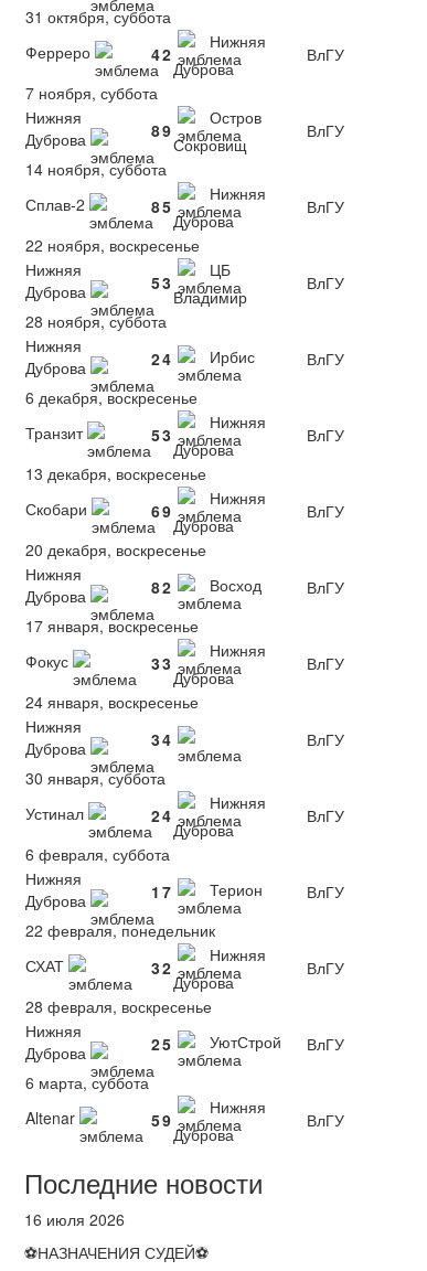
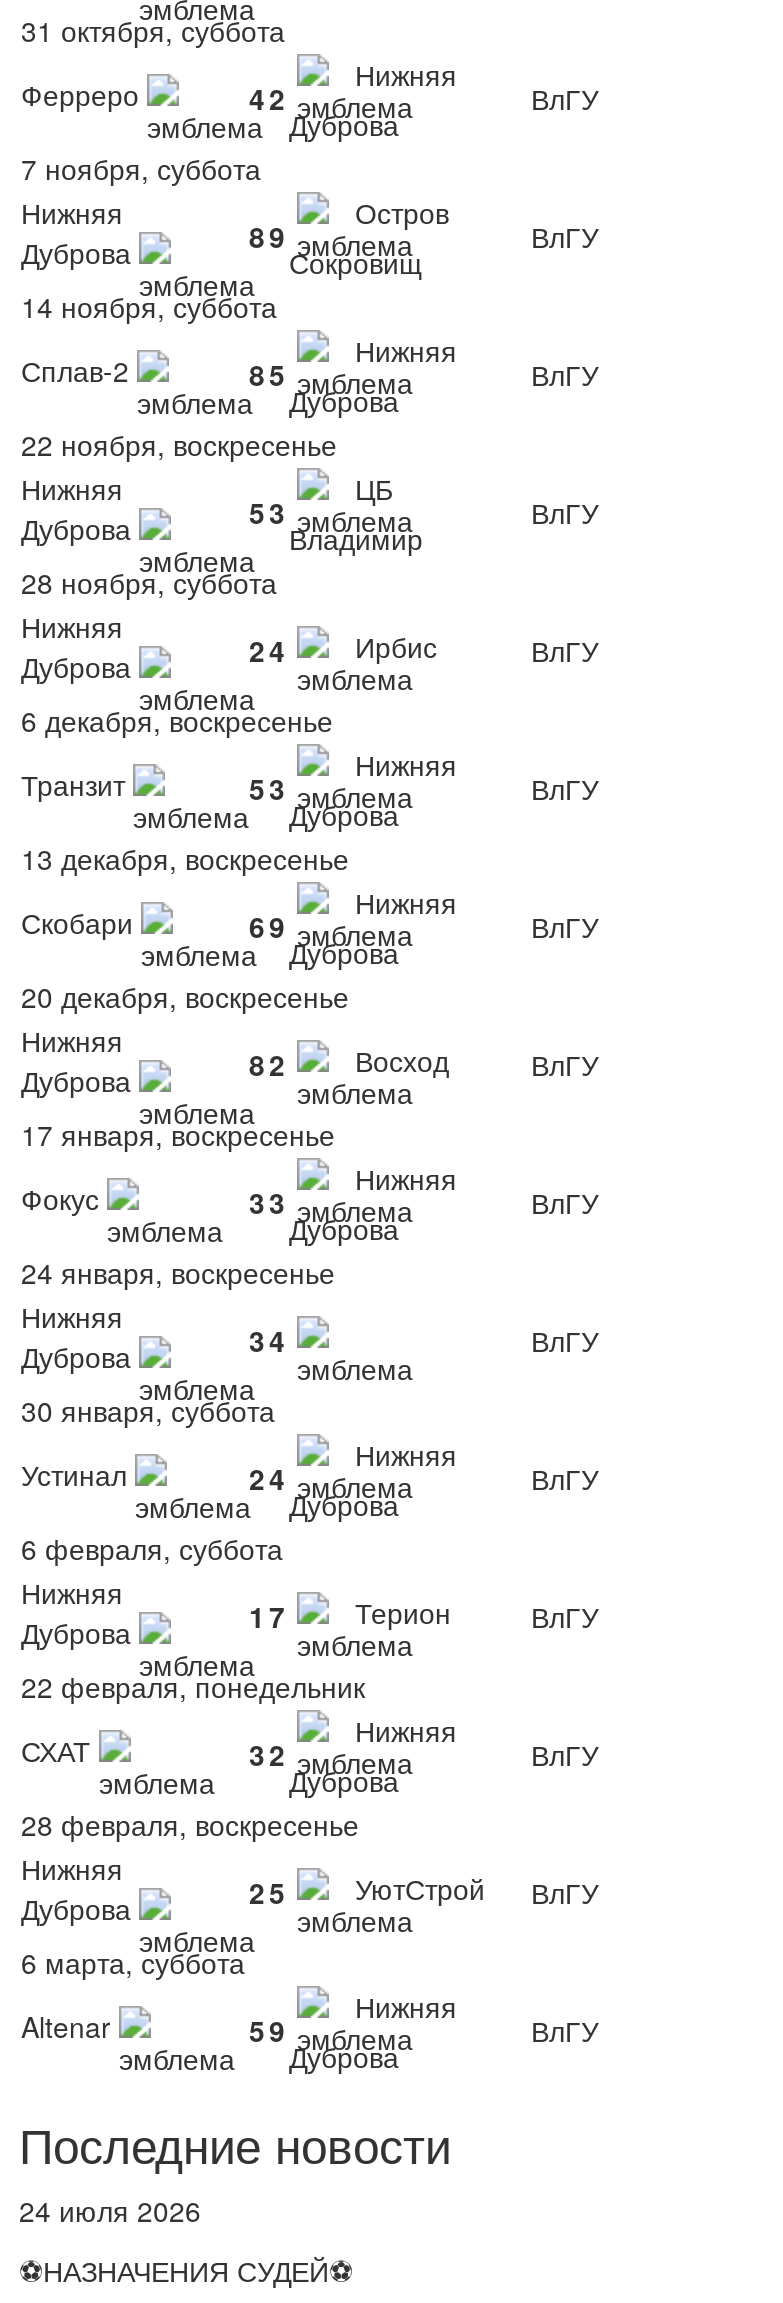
[24,1208,125,1230] 16 июля 2026 -> [19,2189,201,2229] 24 июля 2026

